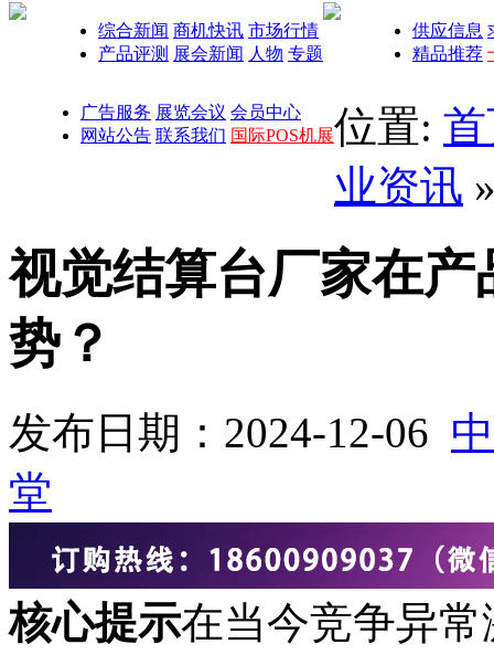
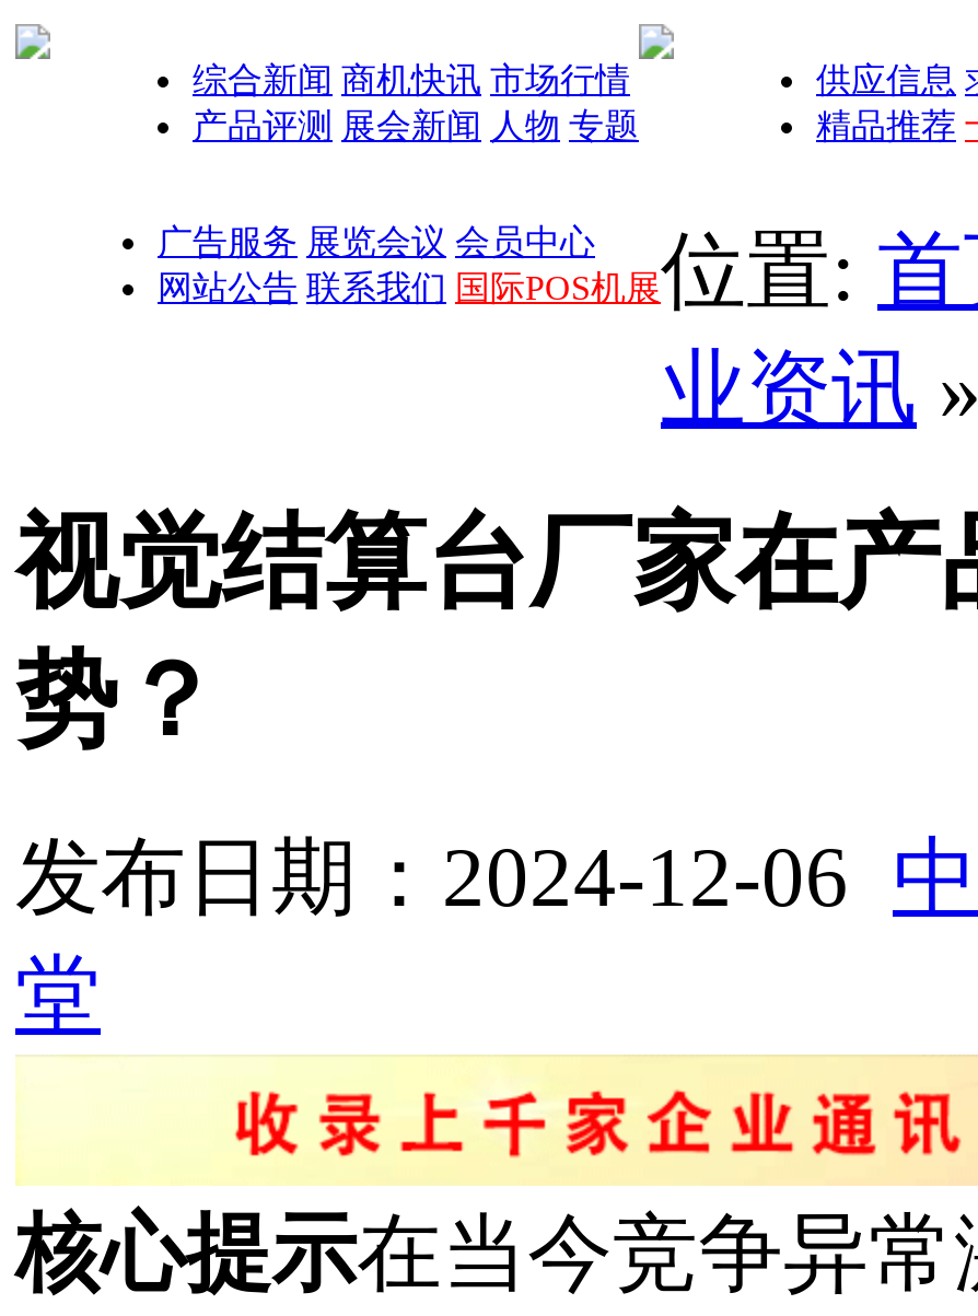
[8,521,491,590] [image] -> [15,1055,971,1186] [image]

